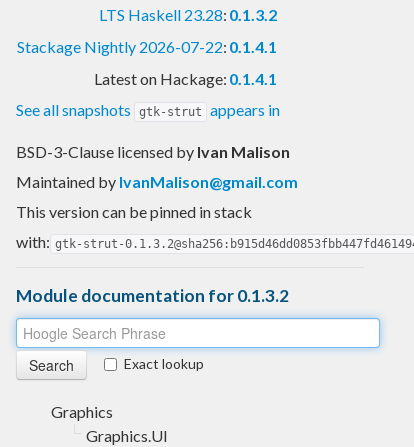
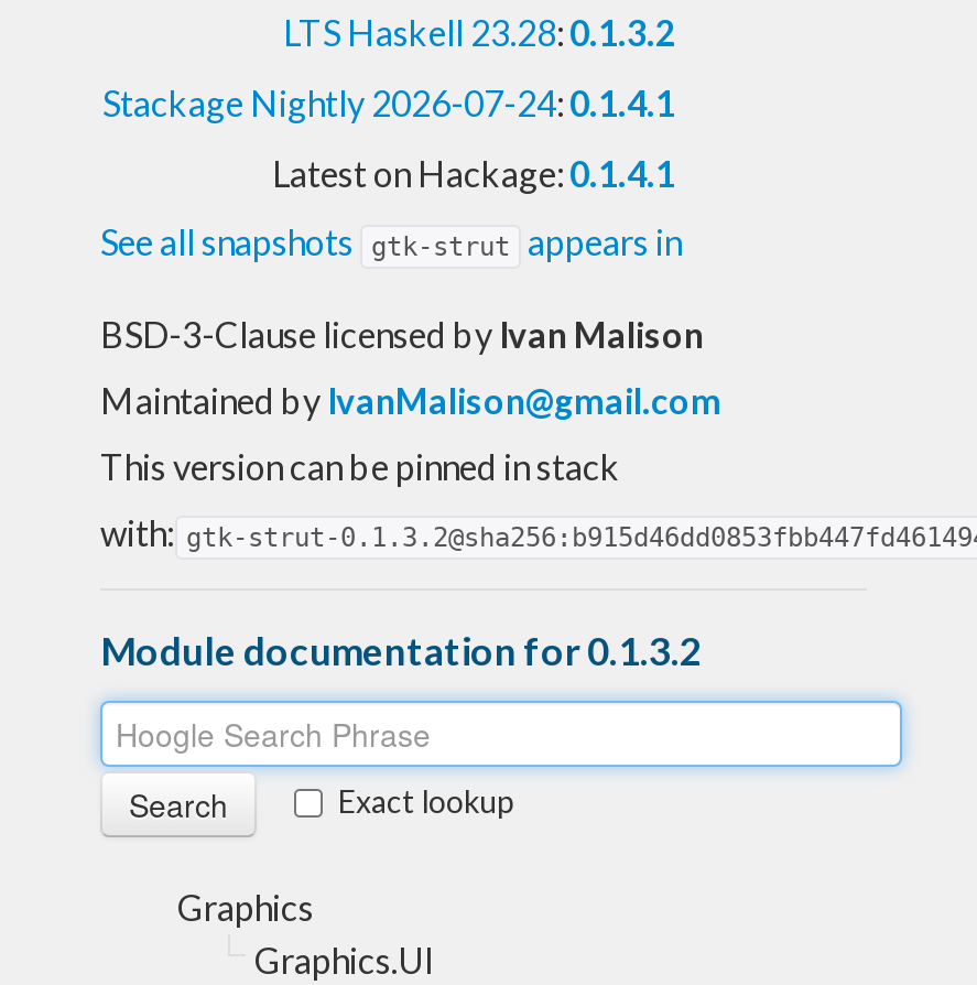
[17,37,277,56] Stackage Nightly 2026-07-22: 0.1.4.1 -> [102,81,675,123] Stackage Nightly 2026-07-24: 0.1.4.1

